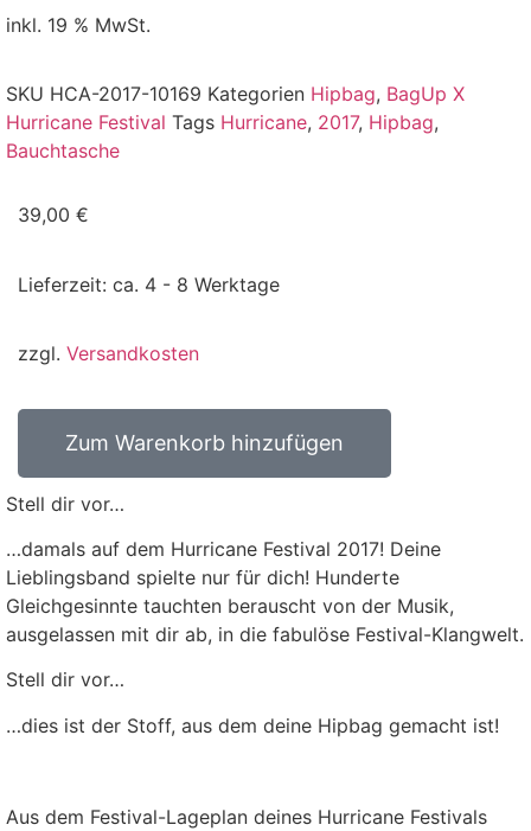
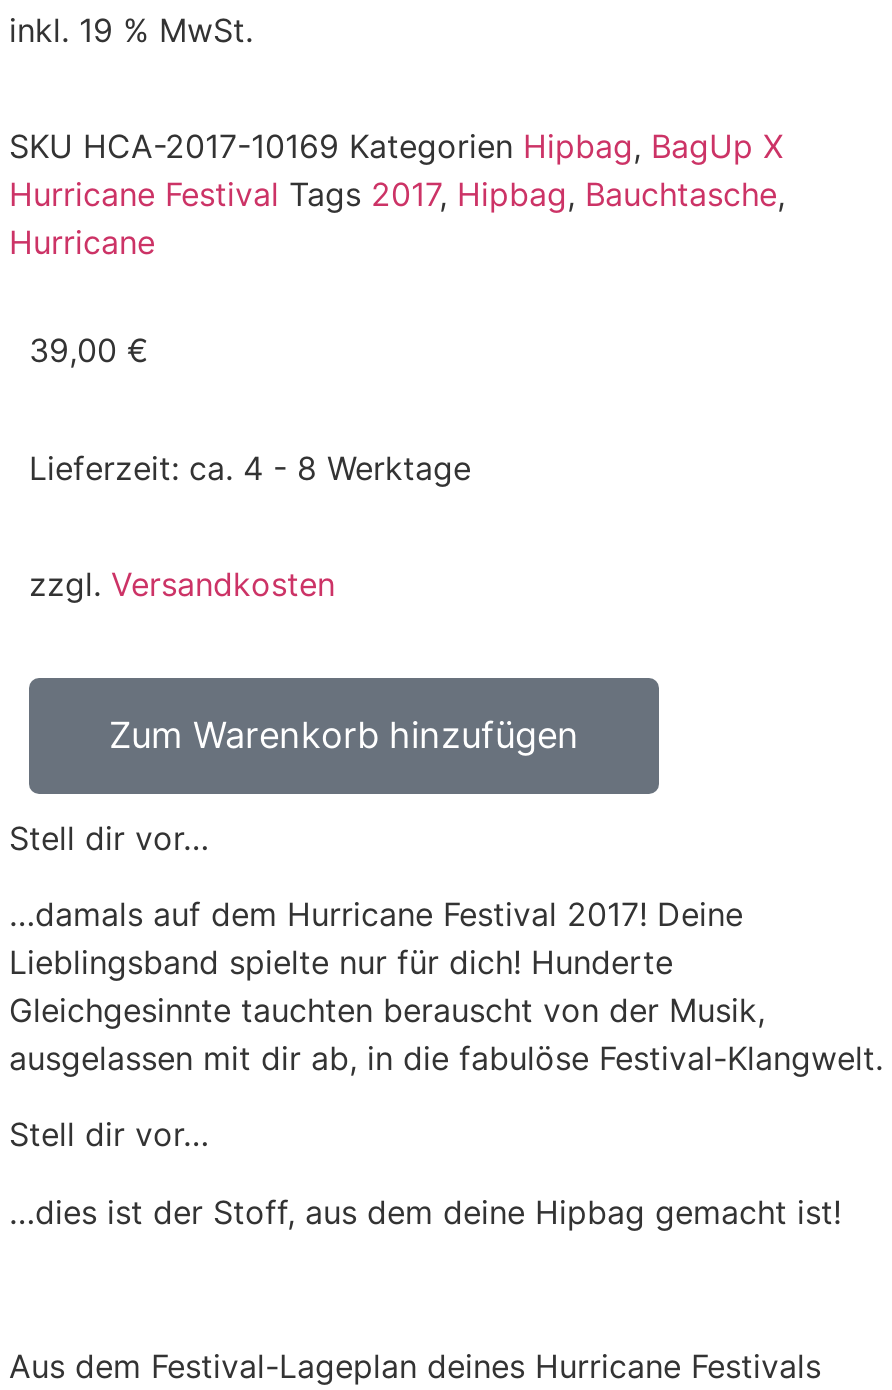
[6,111,439,163] Hurricane Festival Tags Hurricane, 2017, Hipbag, | Bauchtasche -> [9,175,785,263] Hurricane Festival Tags 2017, Hipbag, Bauchtasche, | Hurricane

